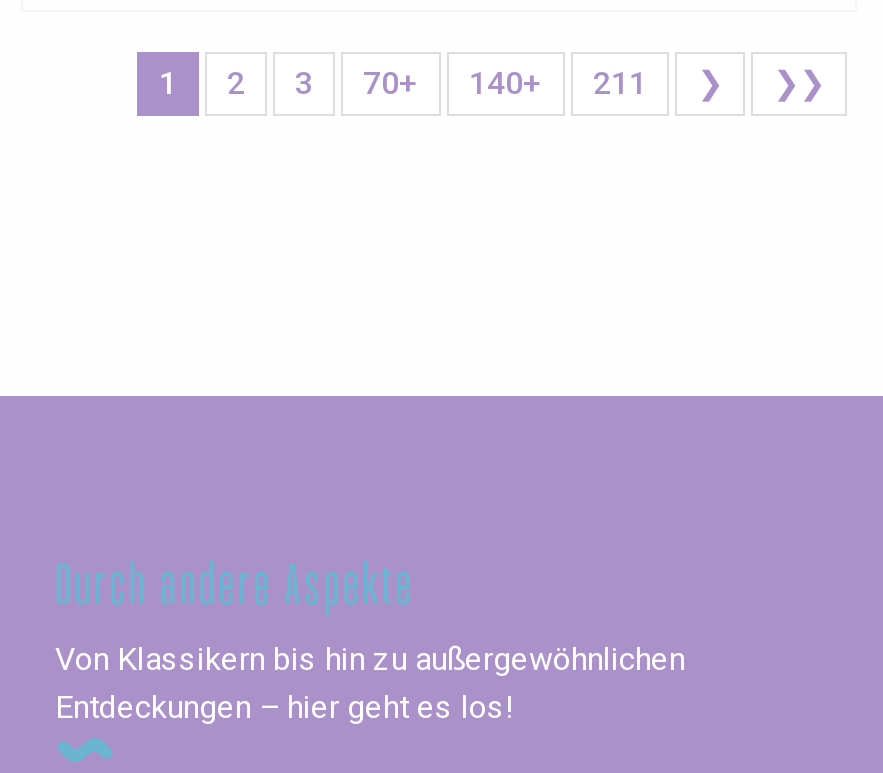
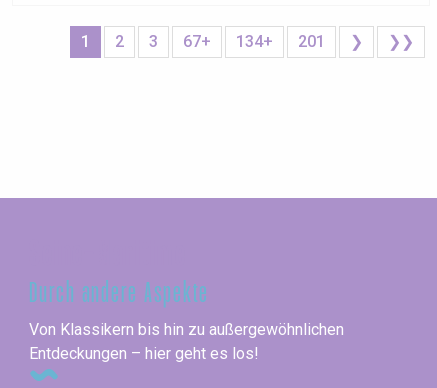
[363,64,419,102] 70+ -> [183,32,211,51] 67+
[469,64,543,102] 140+ -> [236,32,273,51] 134+
[593,64,647,102] 211 -> [298,32,325,51] 201

